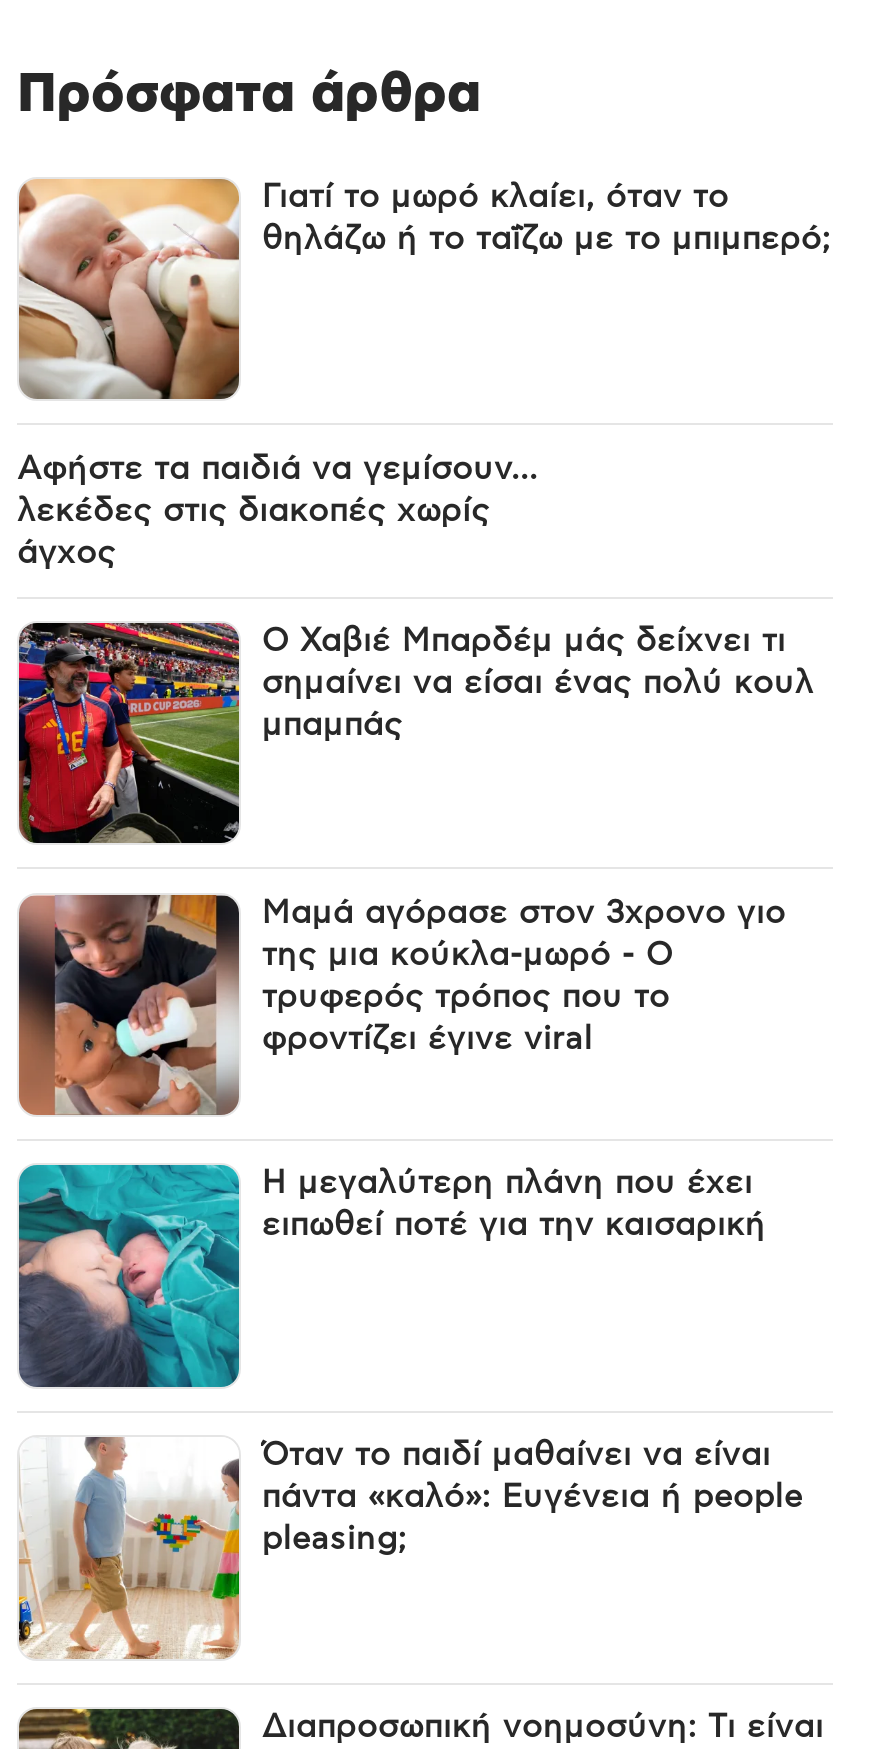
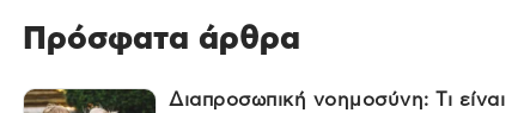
[19,177,831,401] [image] | Γιατί το μωρό κλαίει, όταν το | θηλάζω ή το ταΐζω με το μπιμπερό; -> none
[17,452,814,845] [image] | Αφήστε τα παιδιά να γεμίσουν... | λεκέδες στις διακοπές χωρίς | άγχος | Ο Χαβιέ Μπαρδέμ μάς δείχνει τι | σημαίνει να είσαι ένας πολύ κουλ | μπαμπάς -> none
[17,893,786,1117] [image] | Μαμά αγόρασε στον 3χρονο γιο | της μια κούκλα-μωρό - Ο | τρυφερός τρόπος που το | φροντίζει έγινε viral -> none
[17,1163,766,1389] [image] | Η μεγαλύτερη πλάνη που έχει | ειπωθεί ποτέ για την καισαρική -> none
[17,1435,803,1661] [image] | Όταν το παιδί μαθαίνει να είναι | πάντα «καλό»: Ευγένεια ή people | pleasing; -> none

